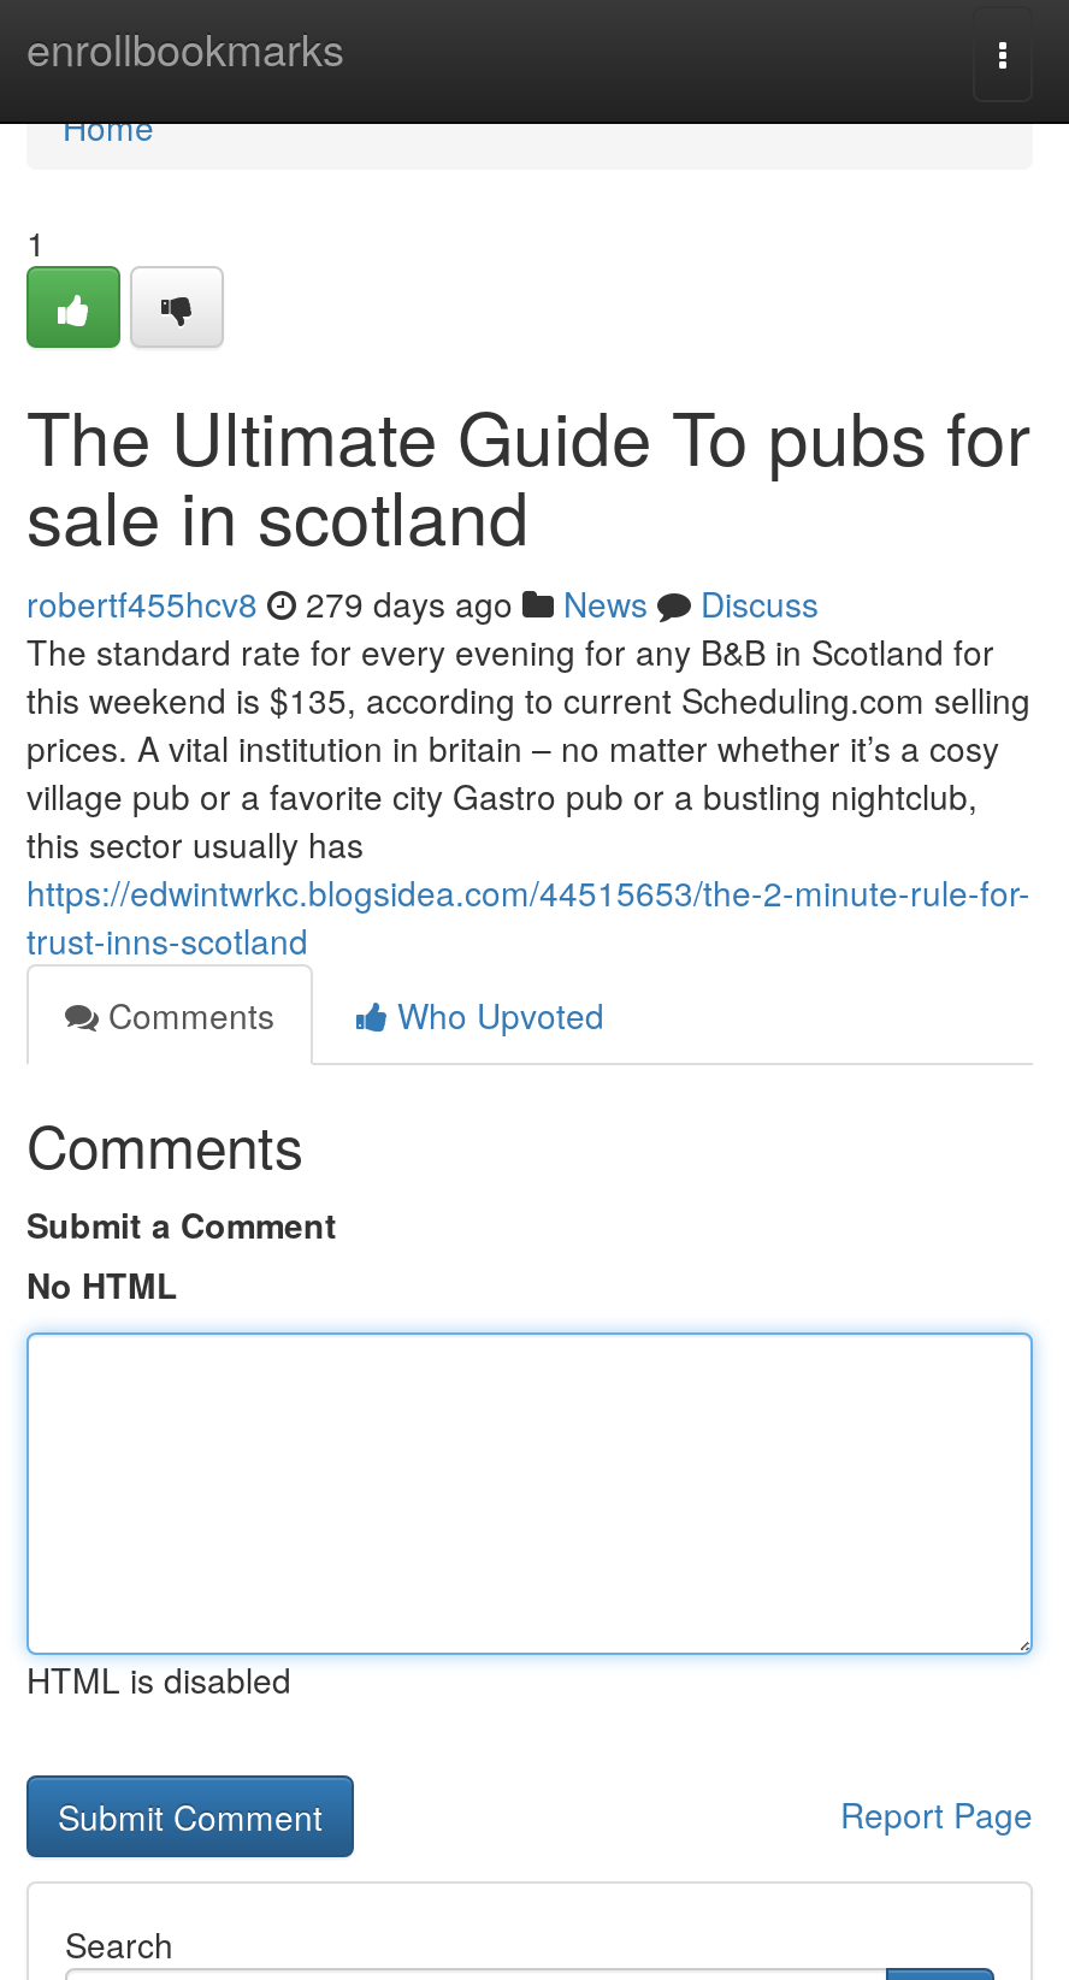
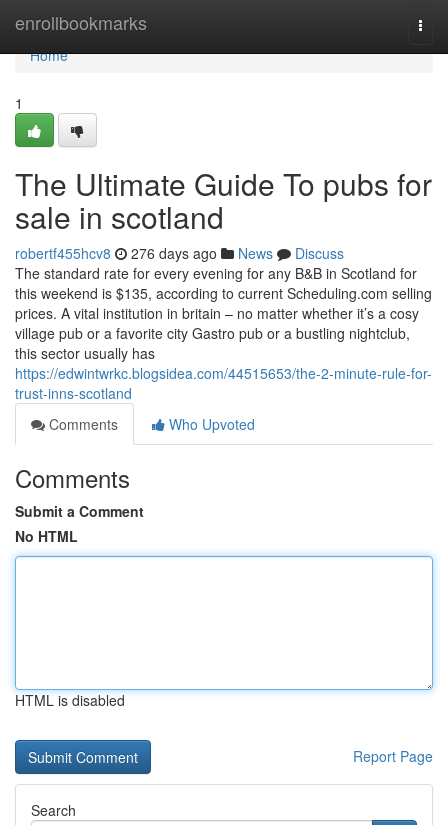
[26,579,819,627] robertf455hcv8 279 days ago News Discuss -> [15,243,344,263] robertf455hcv8 276 days ago News Discuss

